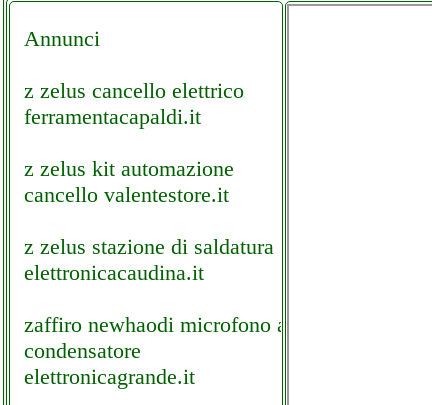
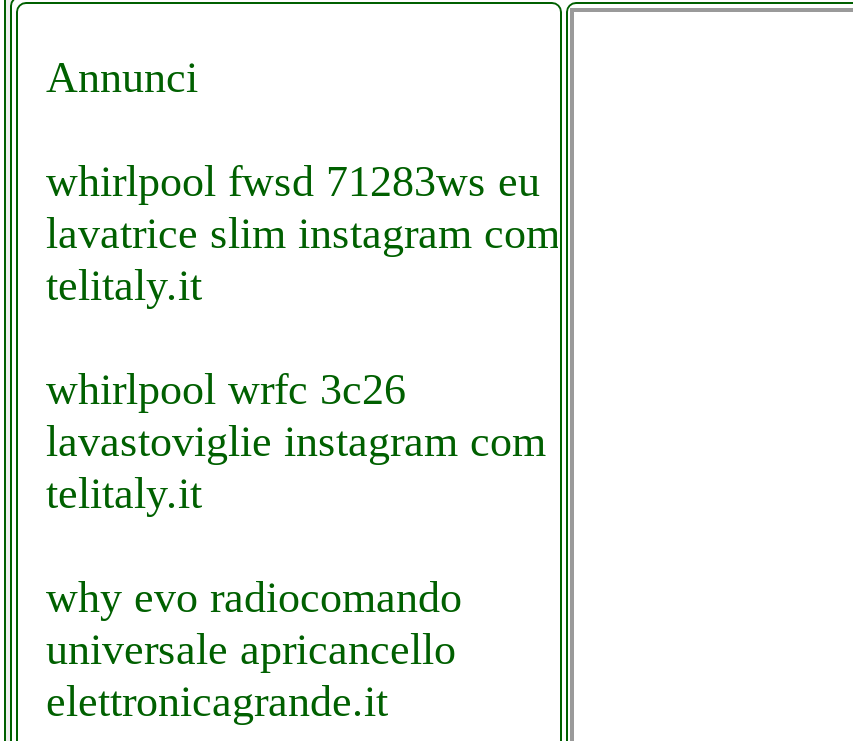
[24,78,287,363] z zelus cancello elettrico | ferramentacapaldi.it | z zelus kit automazione | cancello valentestore.it | z zelus stazione di saldatura | elettronicacaudina.it | zaffiro newhaodi microfono a | condensatore -> [46,156,560,674] whirlpool fwsd 71283ws eu | lavatrice slim instagram com | telitaly.it | whirlpool wrfc 3c26 | lavastoviglie instagram com | telitaly.it | why evo radiocomando | universale apricancello

